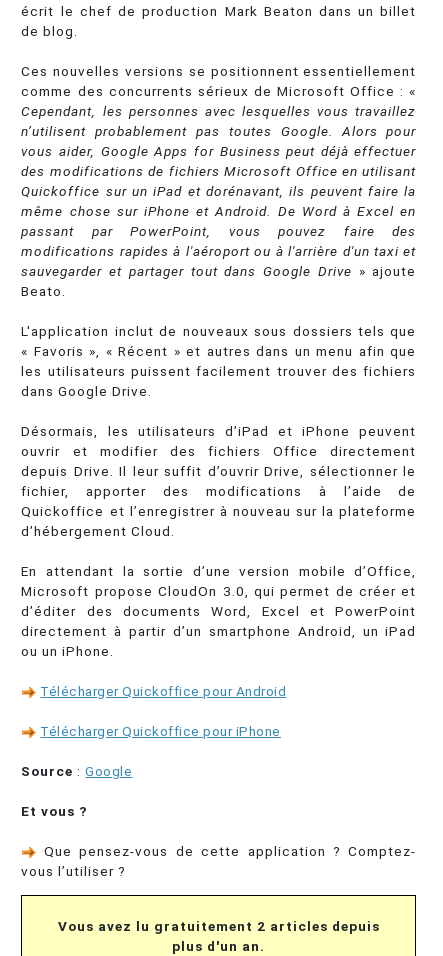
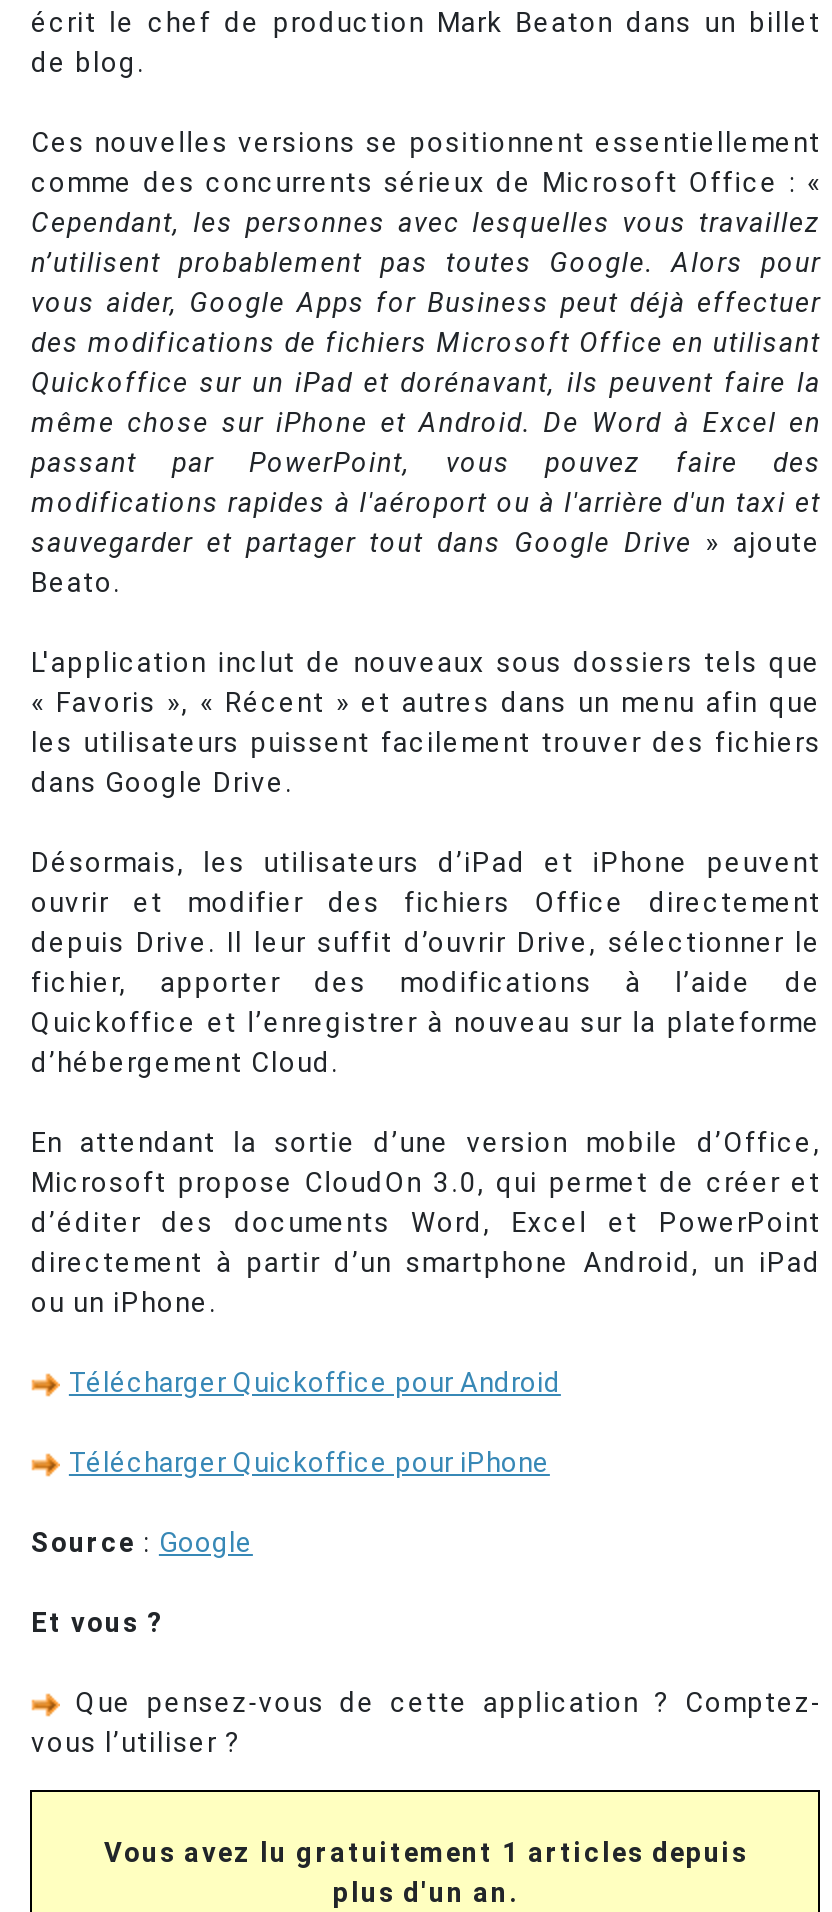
[58,918,380,934] Vous avez lu gratuitement 2 articles depuis -> [104,1836,748,1868] Vous avez lu gratuitement 1 articles depuis

